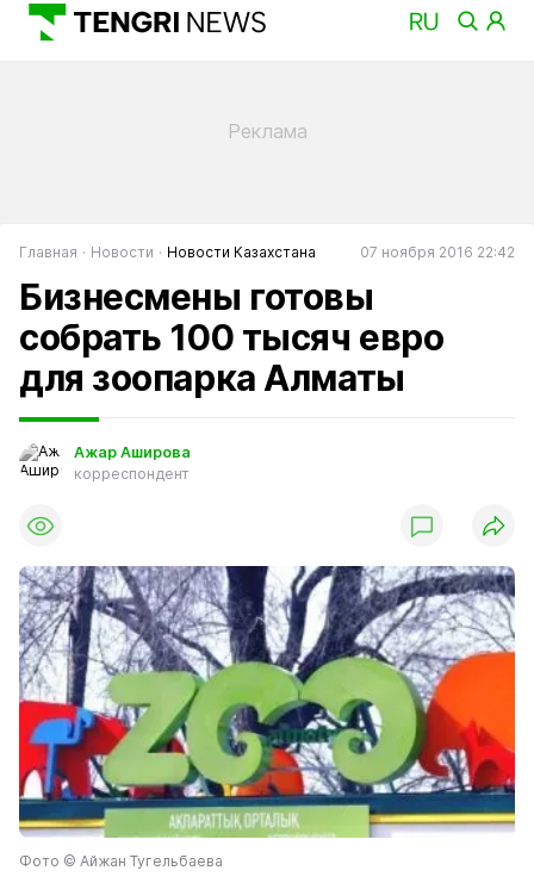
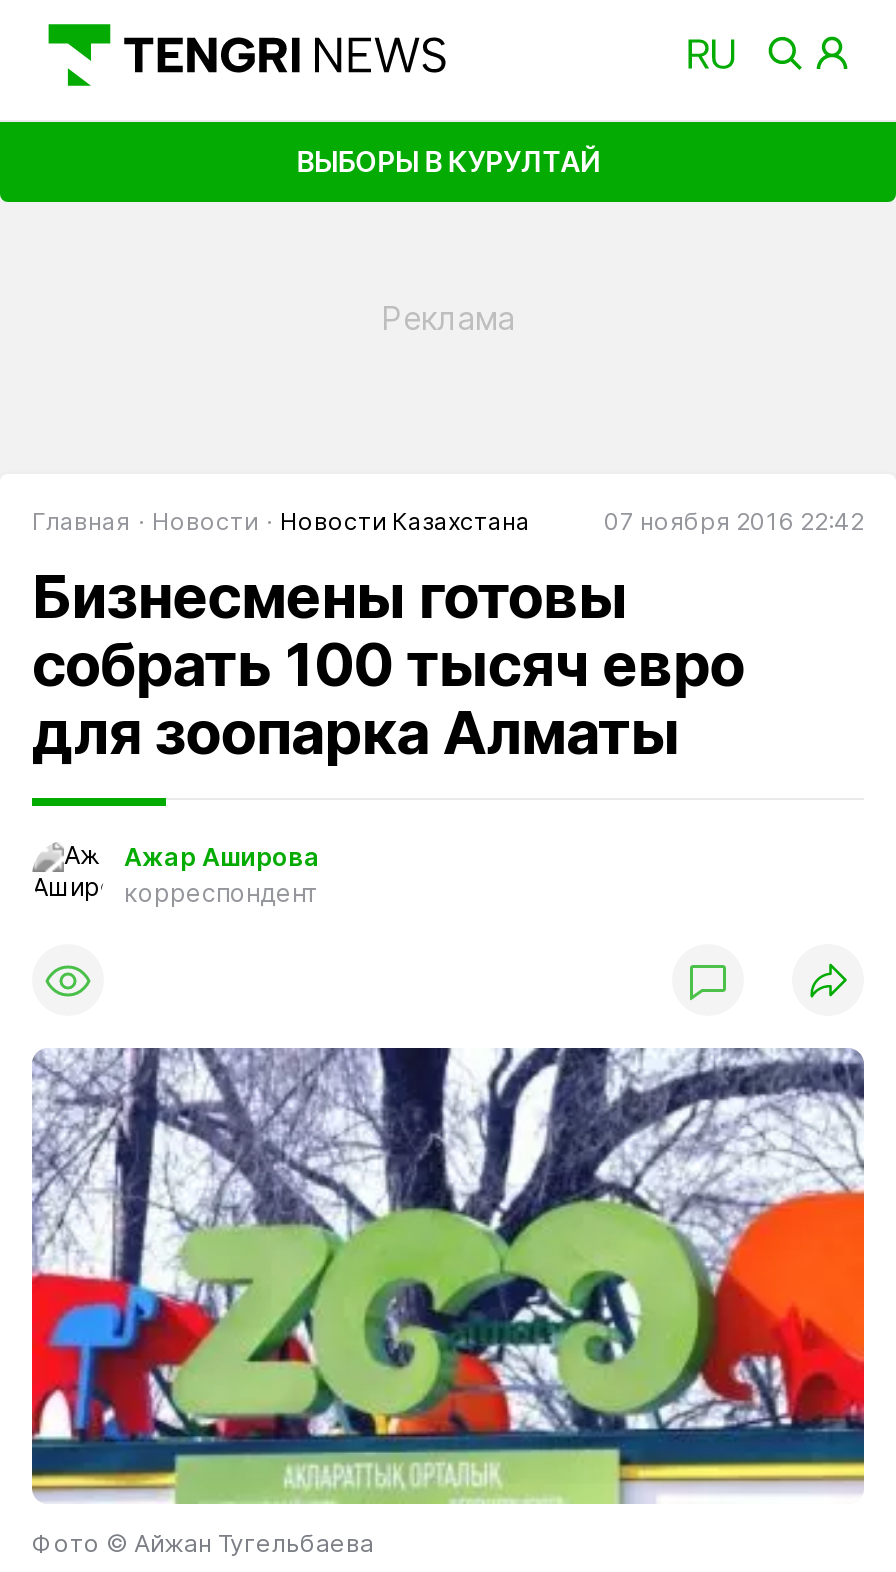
none -> [296,143,600,177] ВЫБОРЫ В КУРУЛТАЙ

